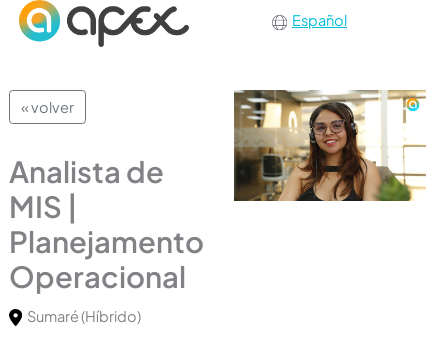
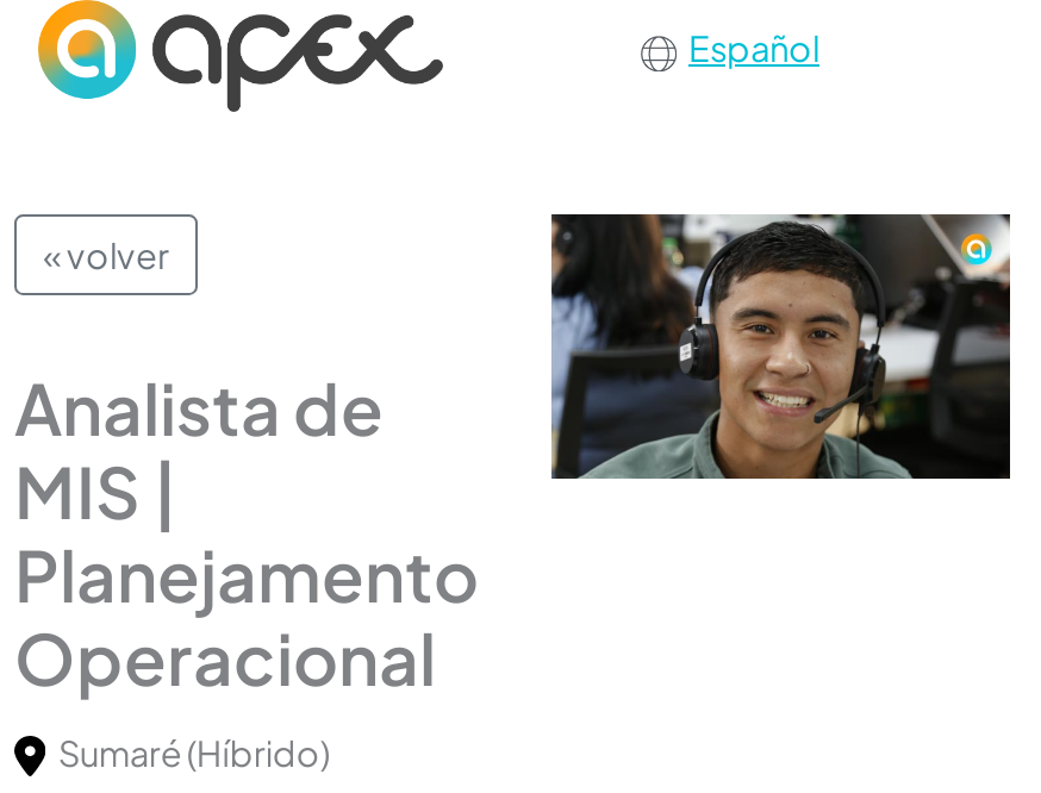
[233,89,427,202] [image] -> [550,212,1012,481] [image]

